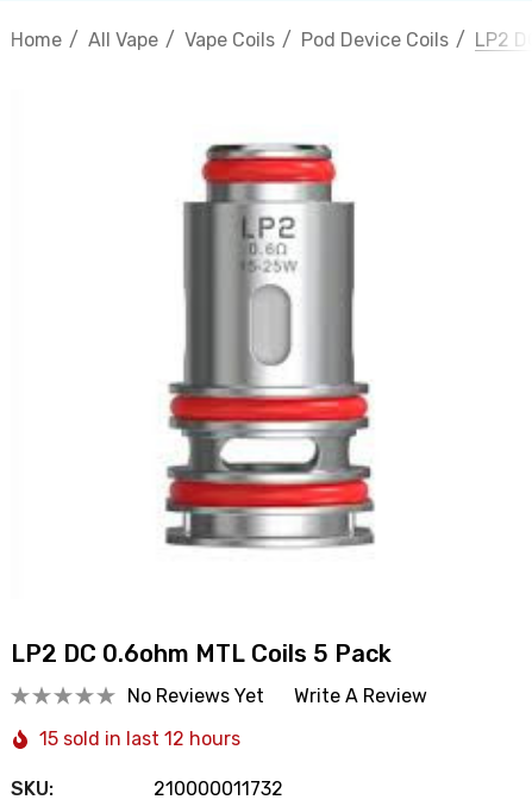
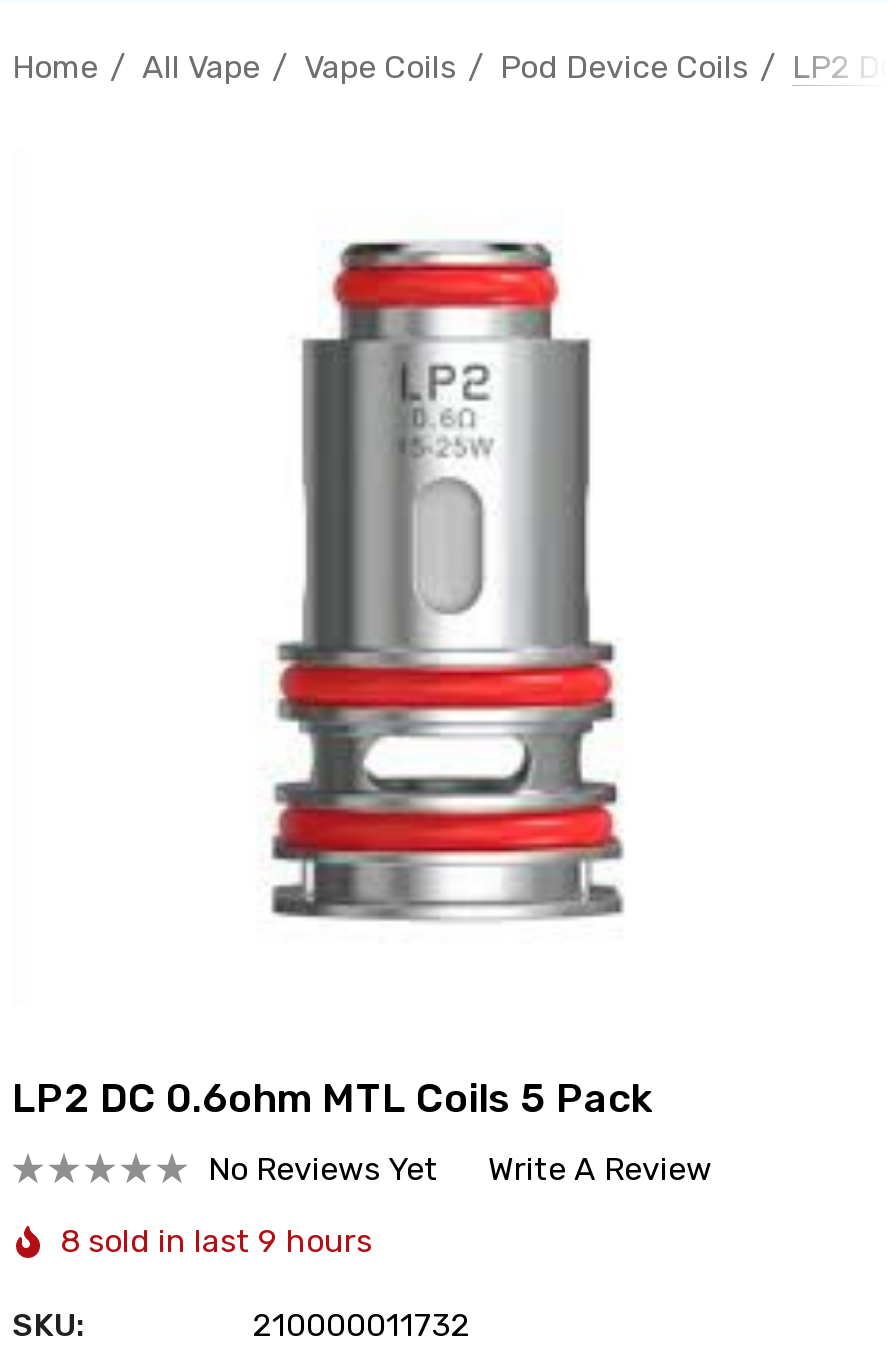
[39,727,240,750] 15 sold in last 12 hours -> [60,1222,372,1260] 8 sold in last 9 hours

